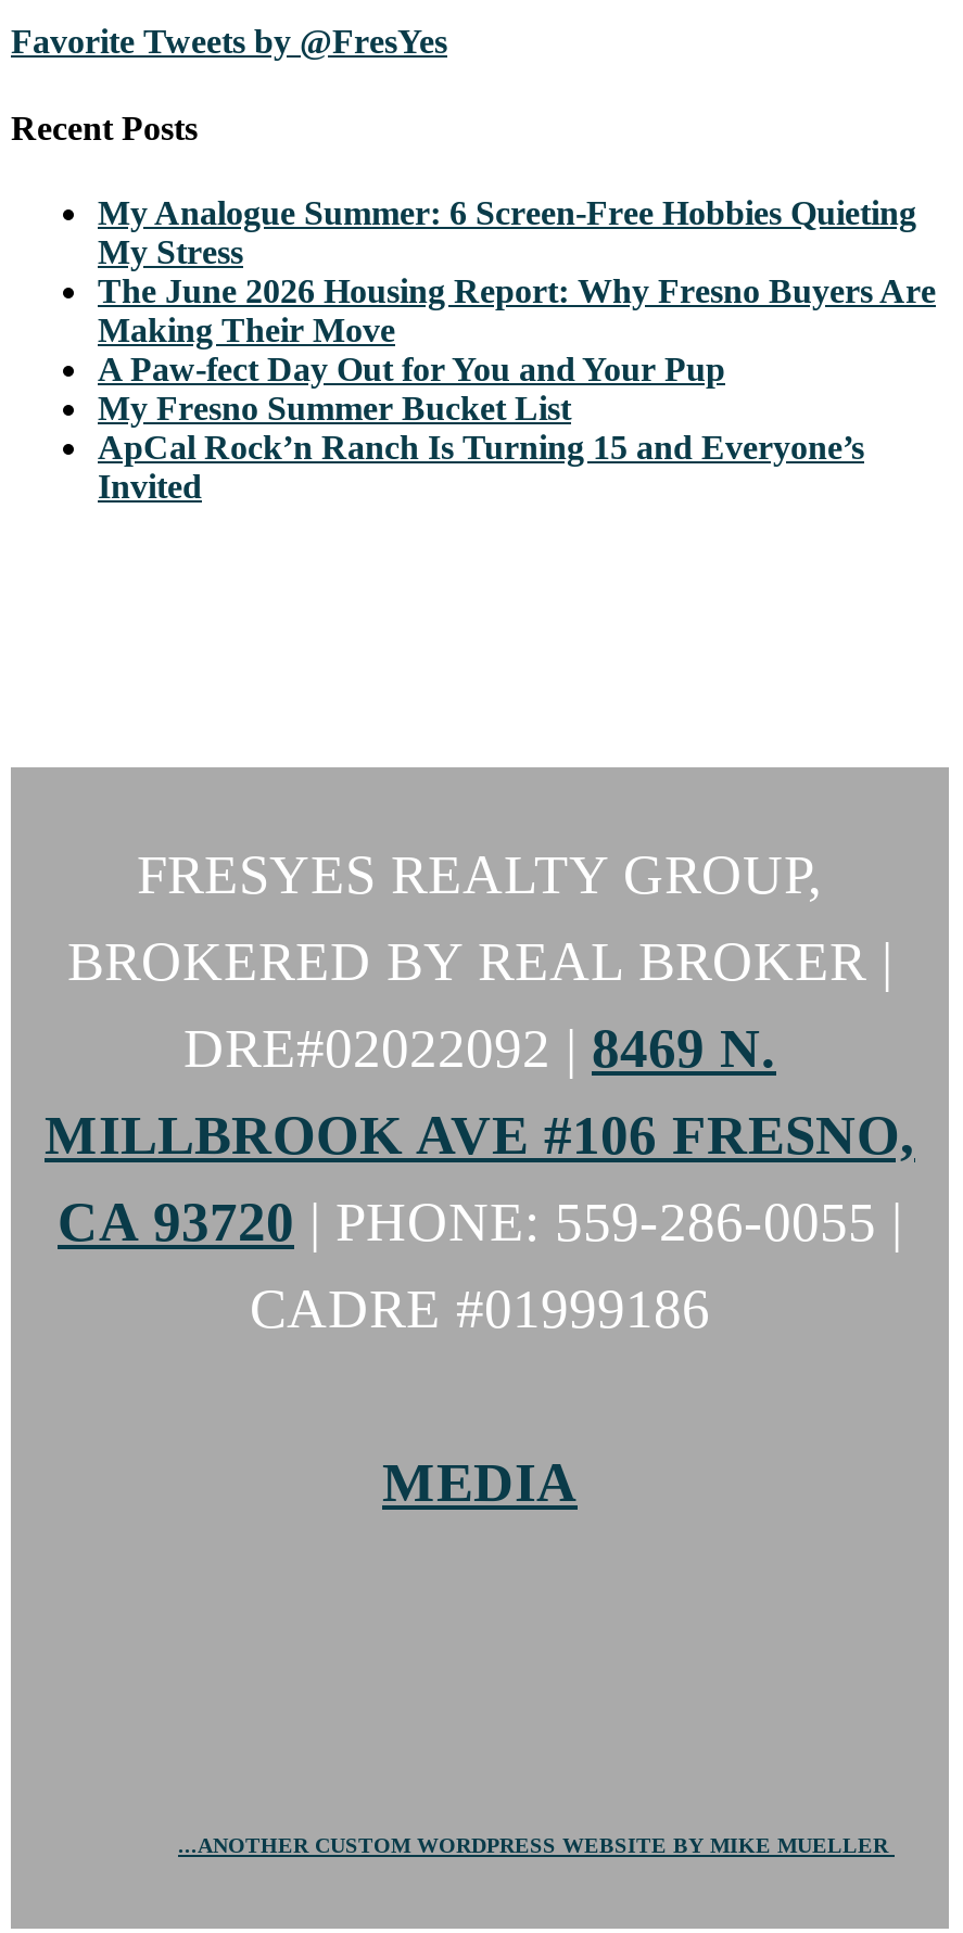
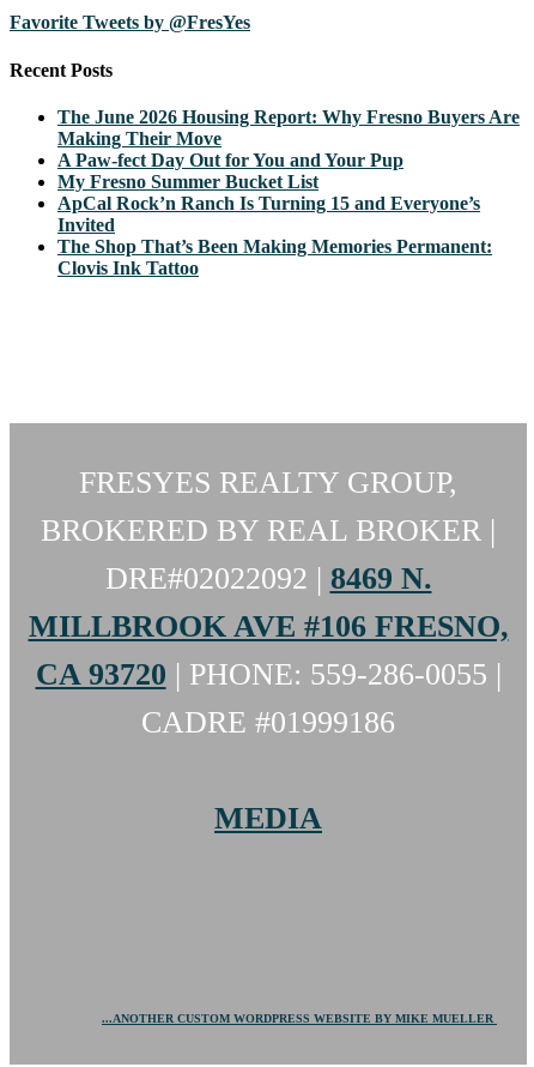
[98,194,916,270] My Analogue Summer: 6 Screen-Free Hobbies Quieting | My Stress -> none
moved [98,272,936,504] -> [57,107,520,235]: The June 2026 Housing Report: Why Fresno Buyers Are | Making Their Move | A Paw-fect Day Out for You and Your Pup | My Fresno Summer Bucket List | ApCal Rock’n Ranch Is Turning 15 and Everyone’s | Invited
none -> [57,236,492,278] The Shop That’s Been Making Memories Permanent: | Clovis Ink Tattoo

